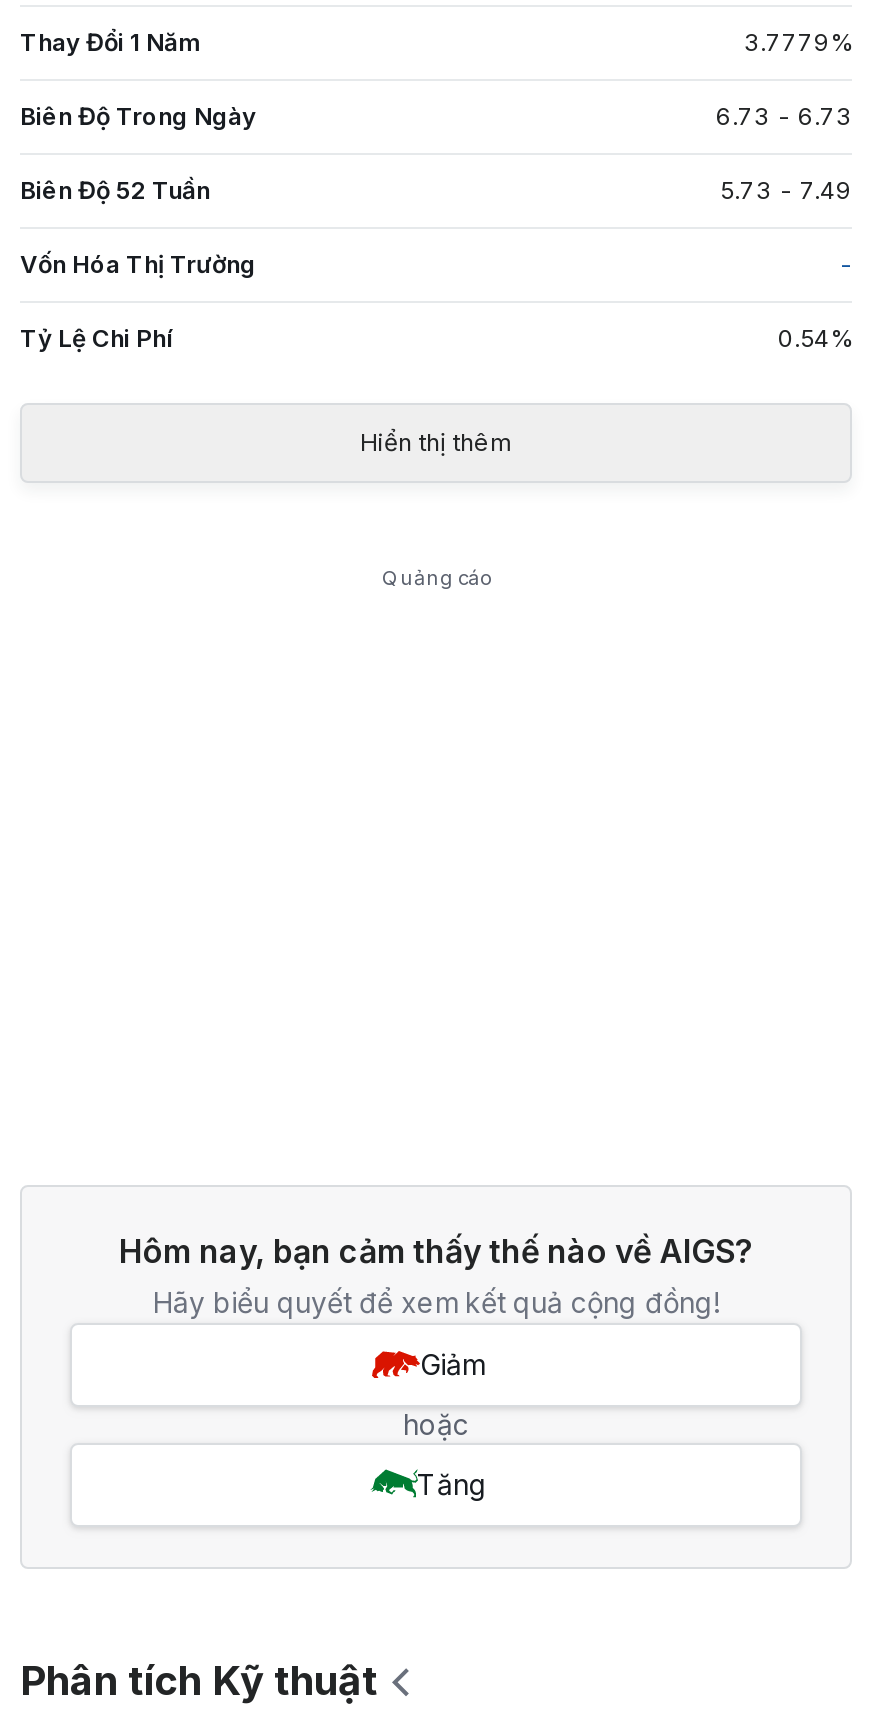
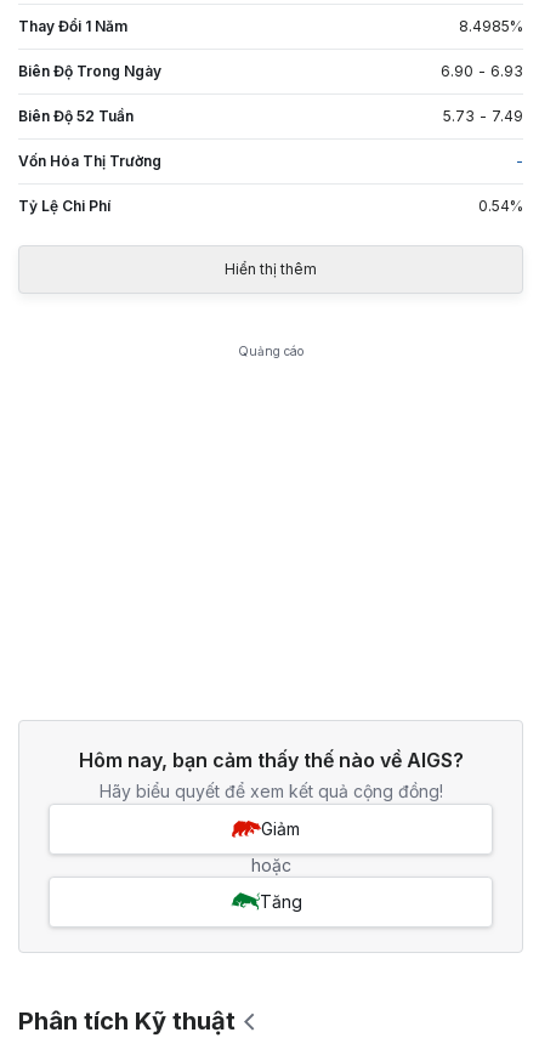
[744,27,852,57] 3.7779% -> [459,17,523,35] 8.4985%
[716,101,852,131] 6.73 - 6.73 -> [441,62,523,80] 6.90 - 6.93

